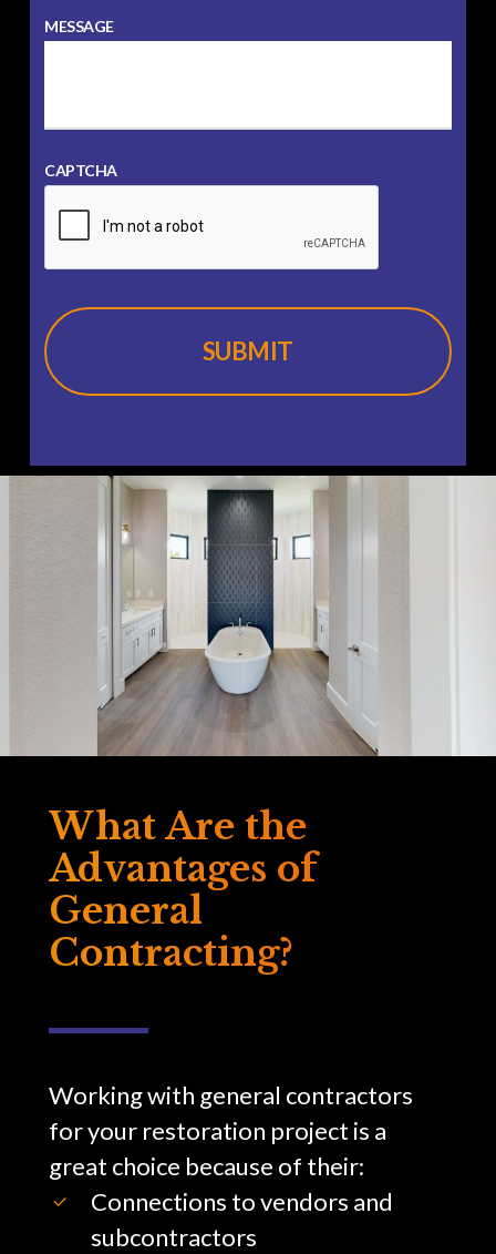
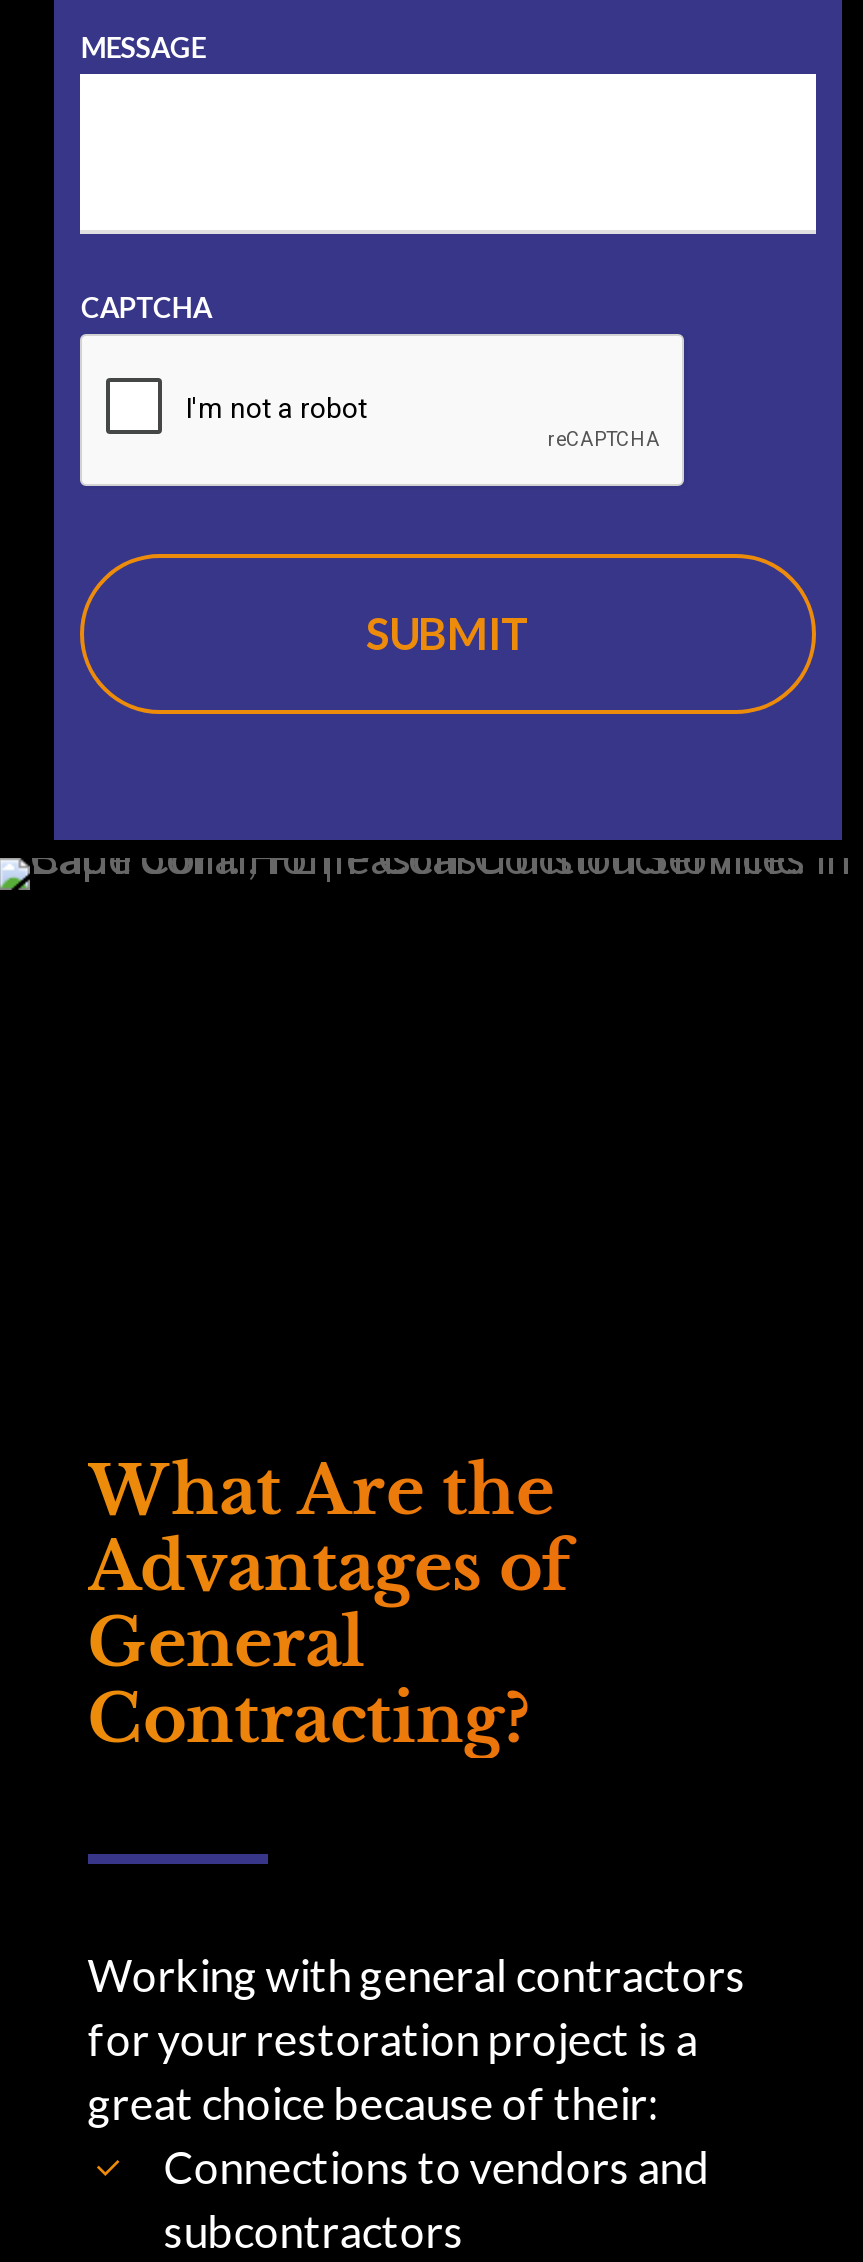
[3,475,493,757] [image] -> none

